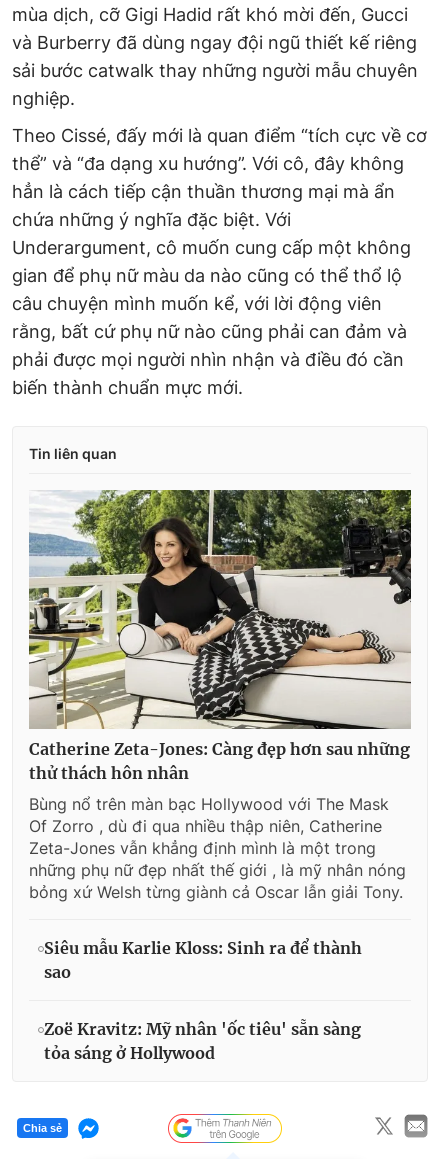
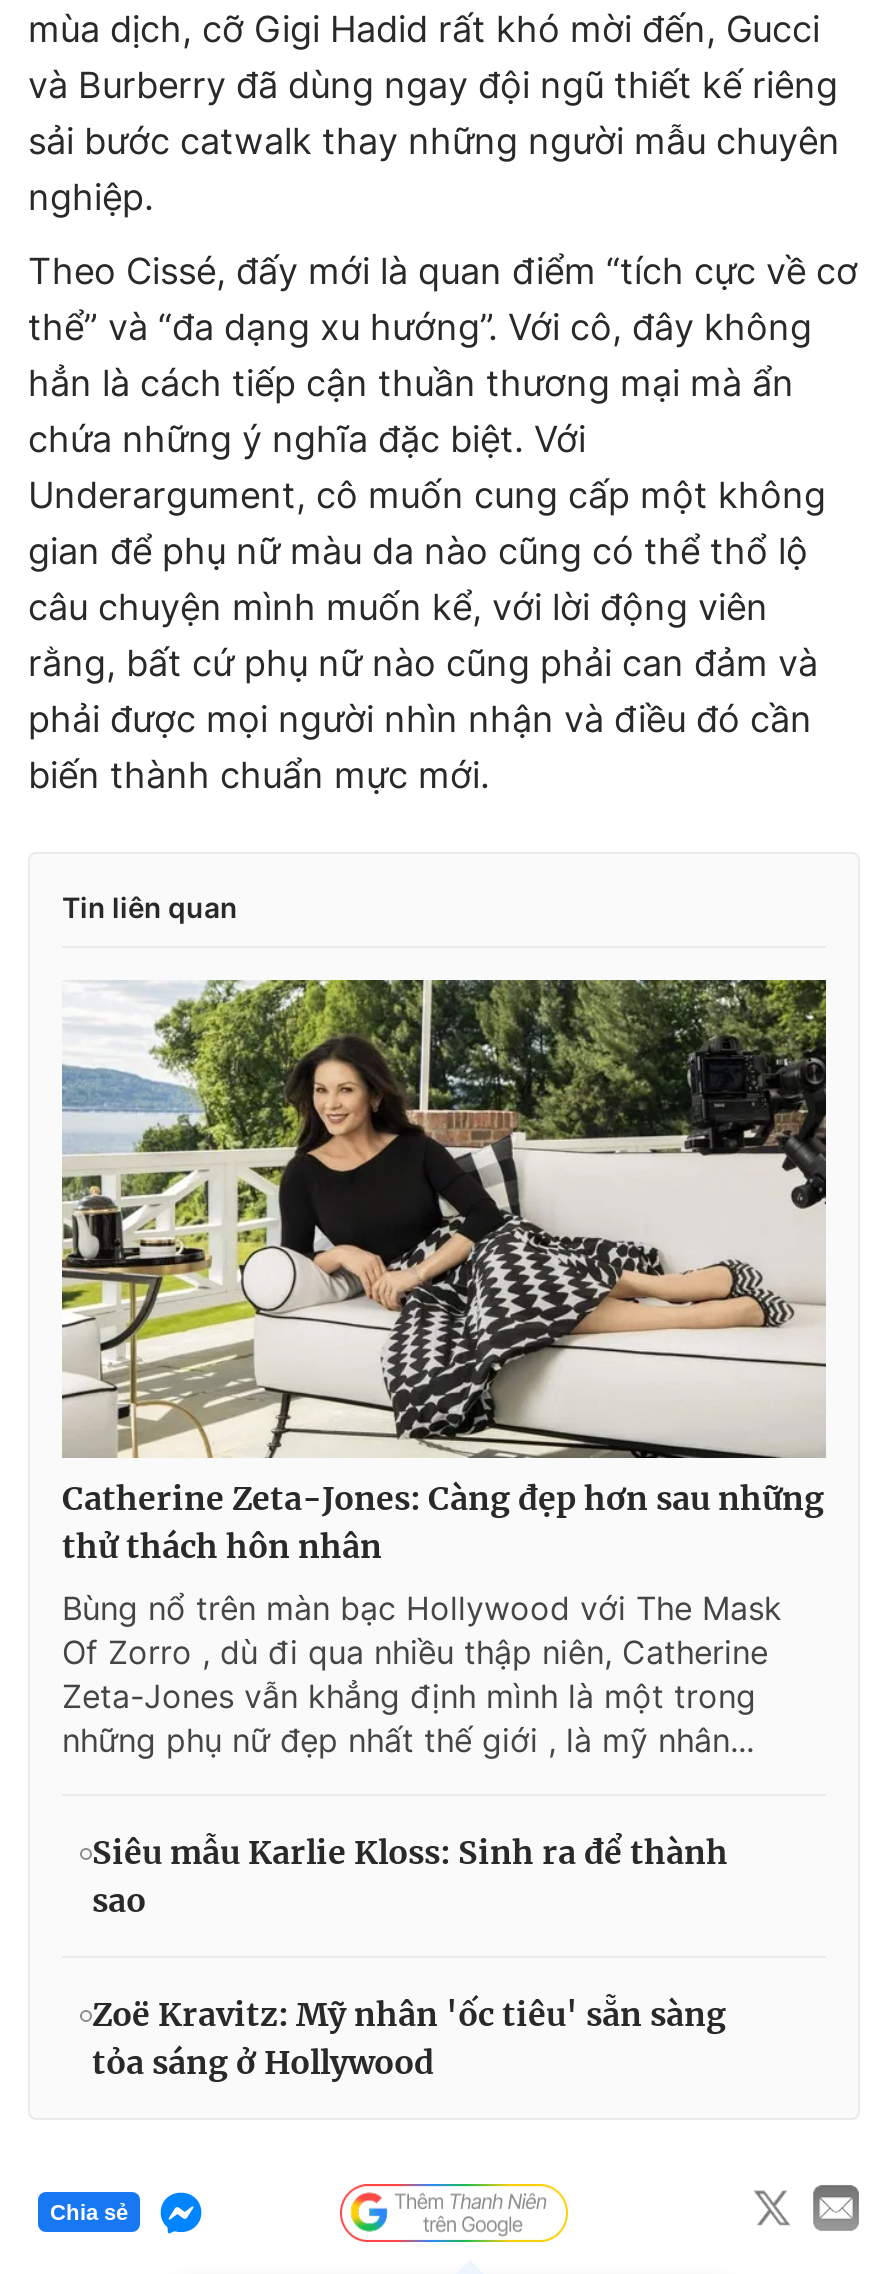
[29,860,406,902] những phụ nữ đẹp nhất thế giới , là mỹ nhân nóng | bỏng xứ Welsh từng giành cả Oscar lẫn giải Tony. -> [62,1720,754,1760] những phụ nữ đẹp nhất thế giới , là mỹ nhân...

